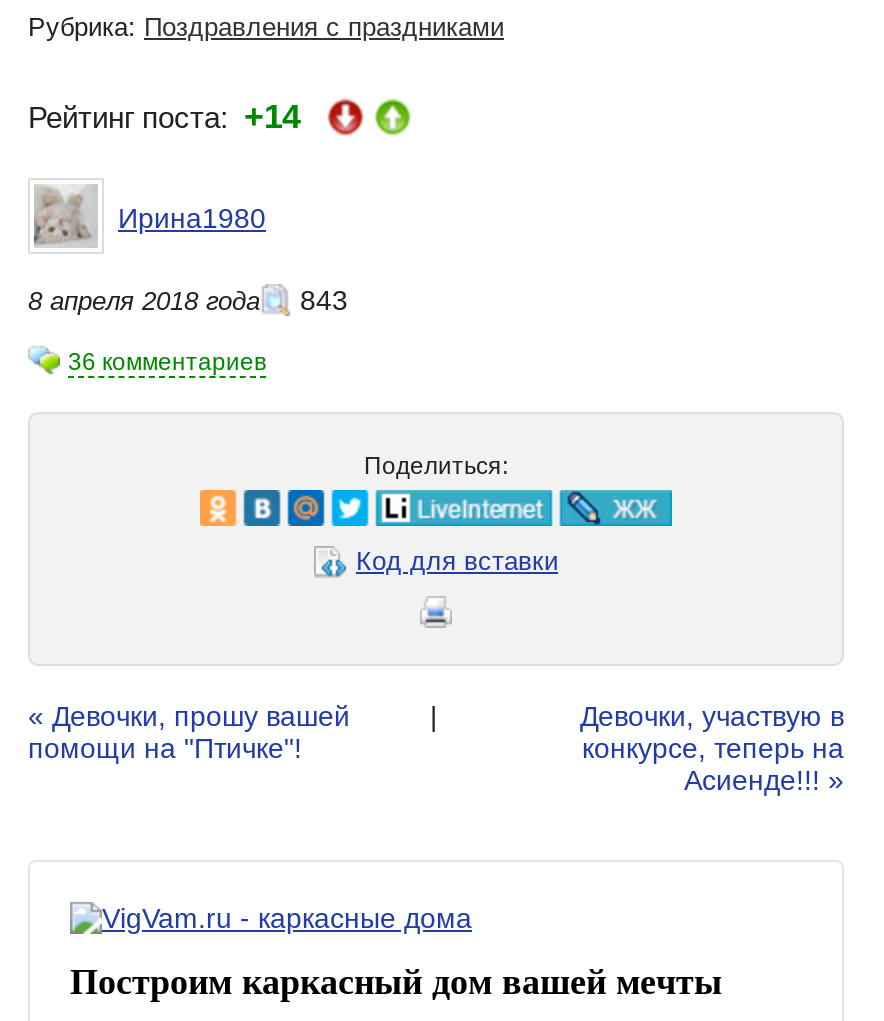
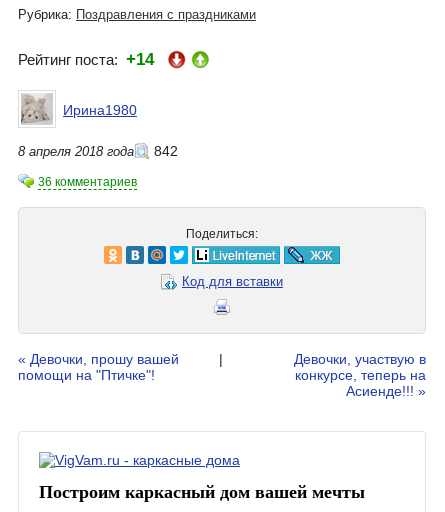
[28,284,348,316] 8 апреля 2018 года 843 -> [18,143,178,159] 8 апреля 2018 года 842

